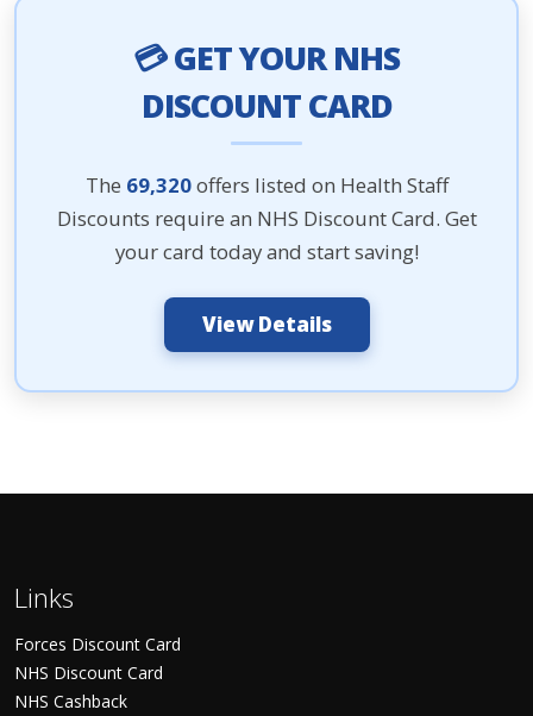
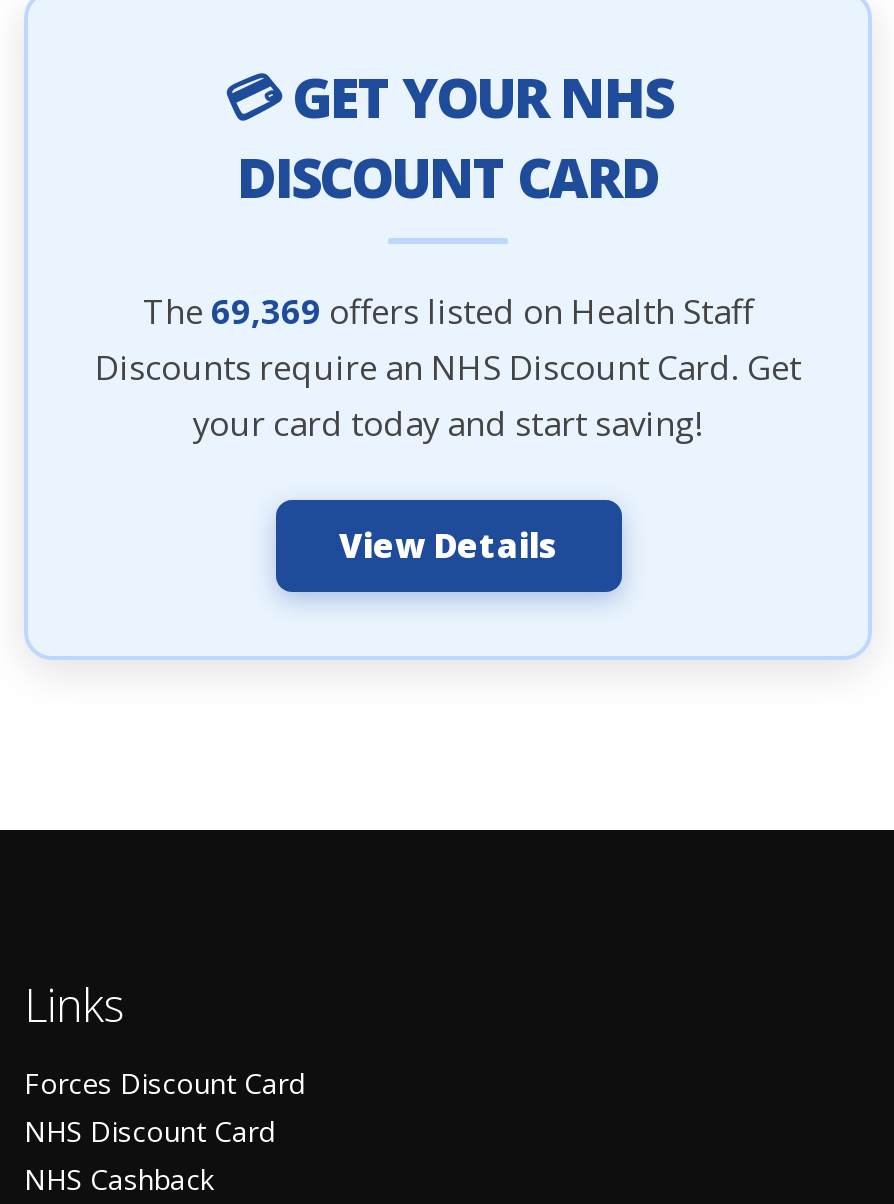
[85,171,448,199] The 69,320 offers listed on Health Staff -> [143,288,753,334] The 69,369 offers listed on Health Staff

